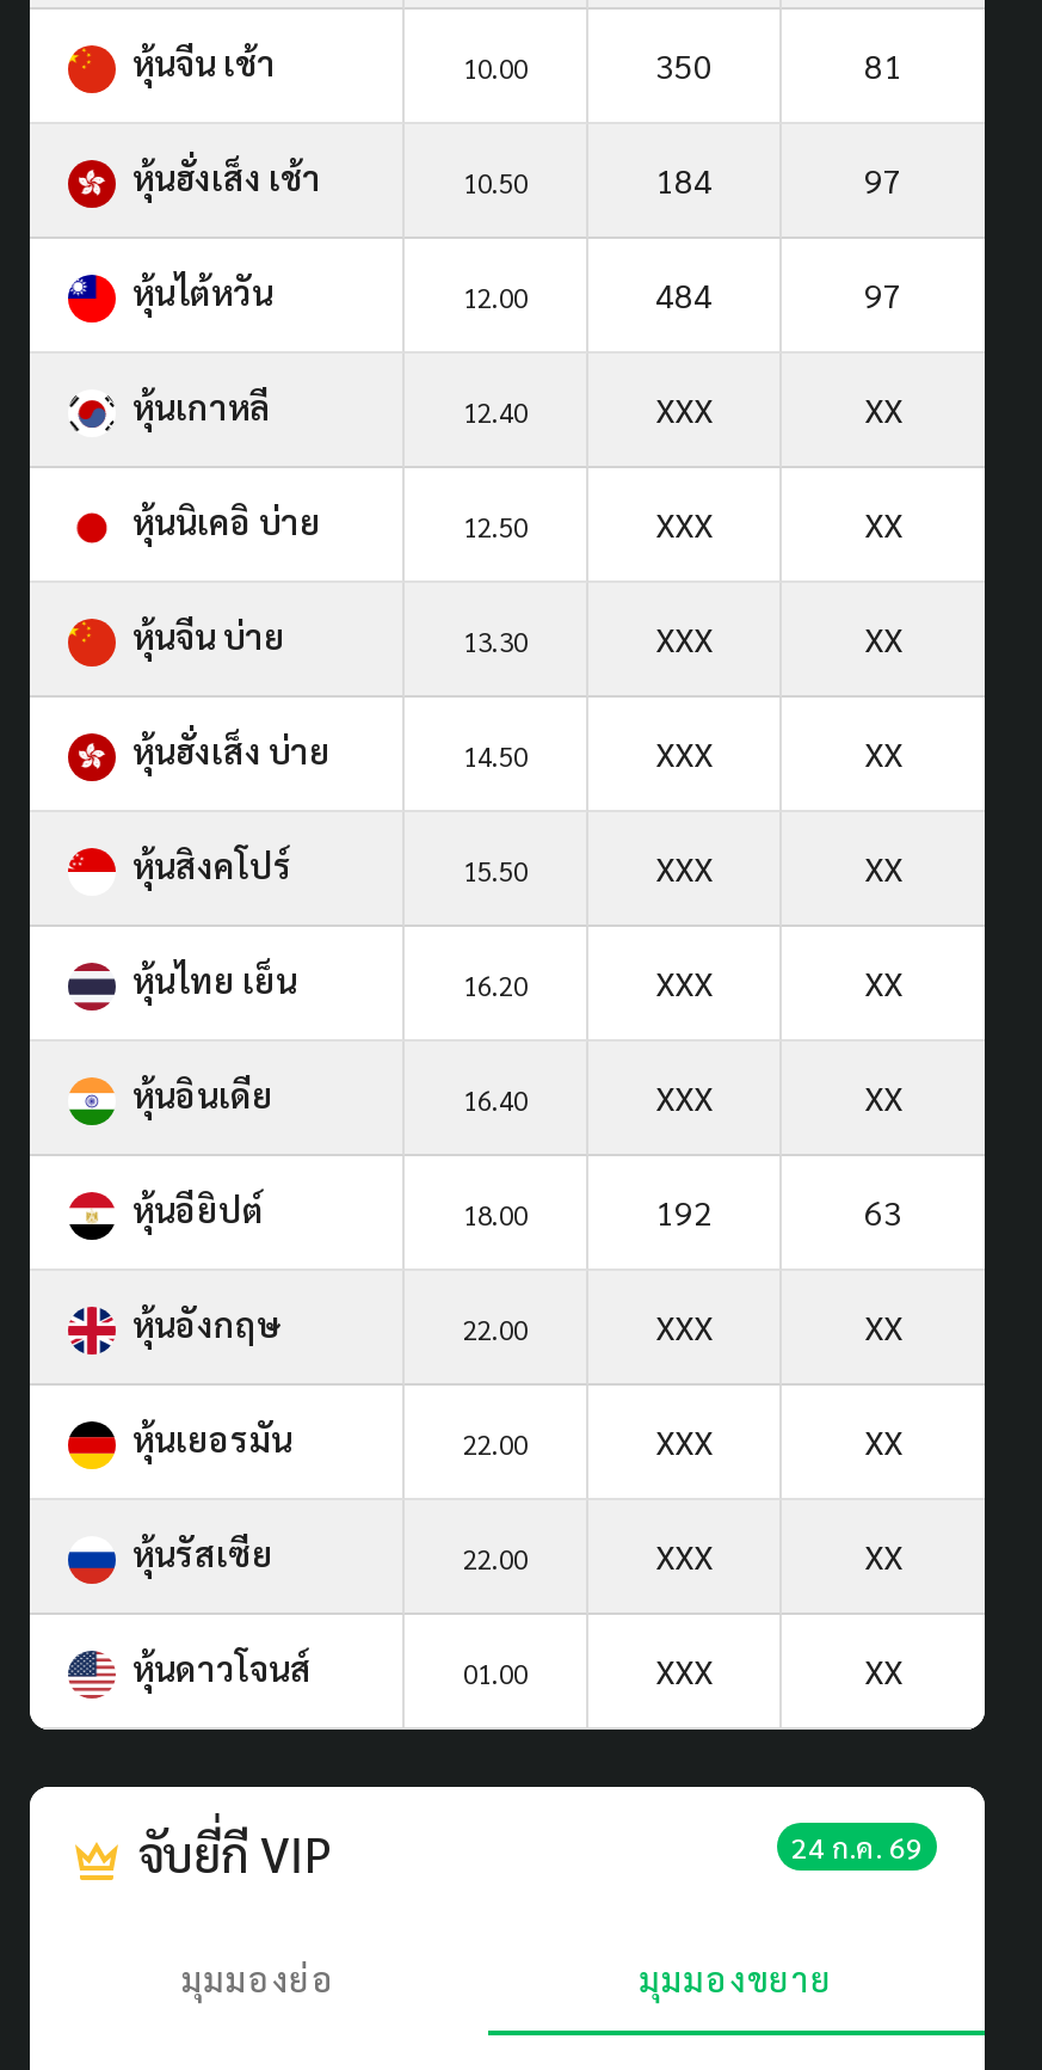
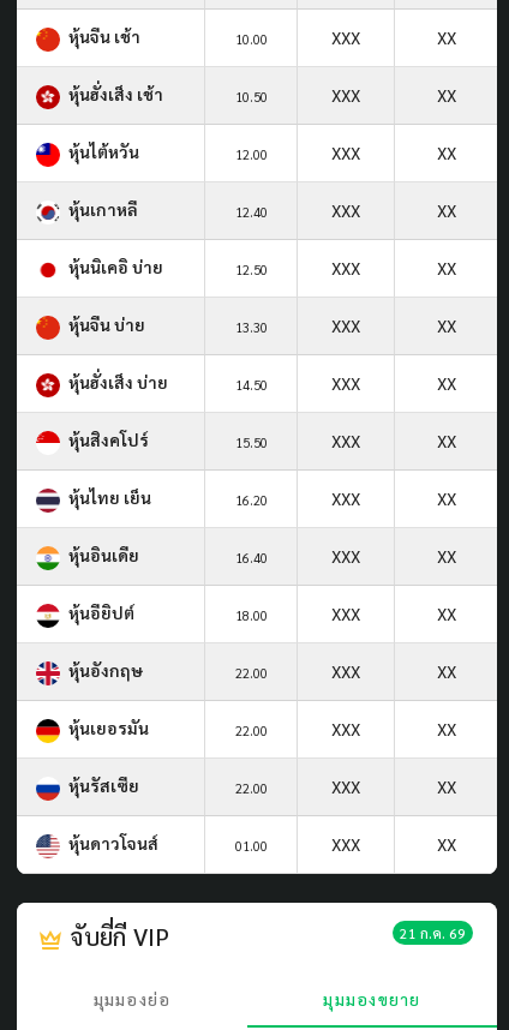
[655,43,902,86] 350 | 81 -> [331,26,456,48] XXX | XX
[655,157,902,200] 184 | 97 -> [331,84,456,105] XXX | XX
[655,272,902,315] 484 | 97 -> [331,141,456,163] XXX | XX
[655,1189,902,1232] 192 | 63 -> [331,602,456,624] XXX | XX
[791,1827,923,1865] 24 ก.ค. 69 -> [400,923,466,942] 21 ก.ค. 69

